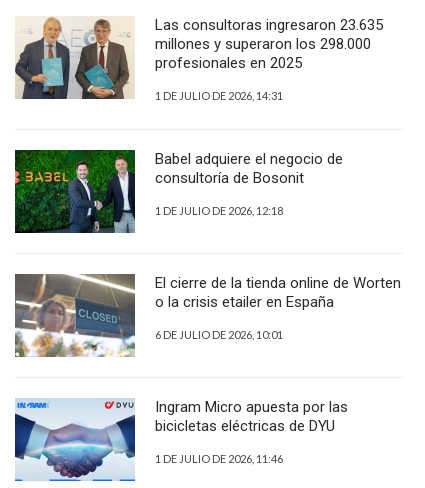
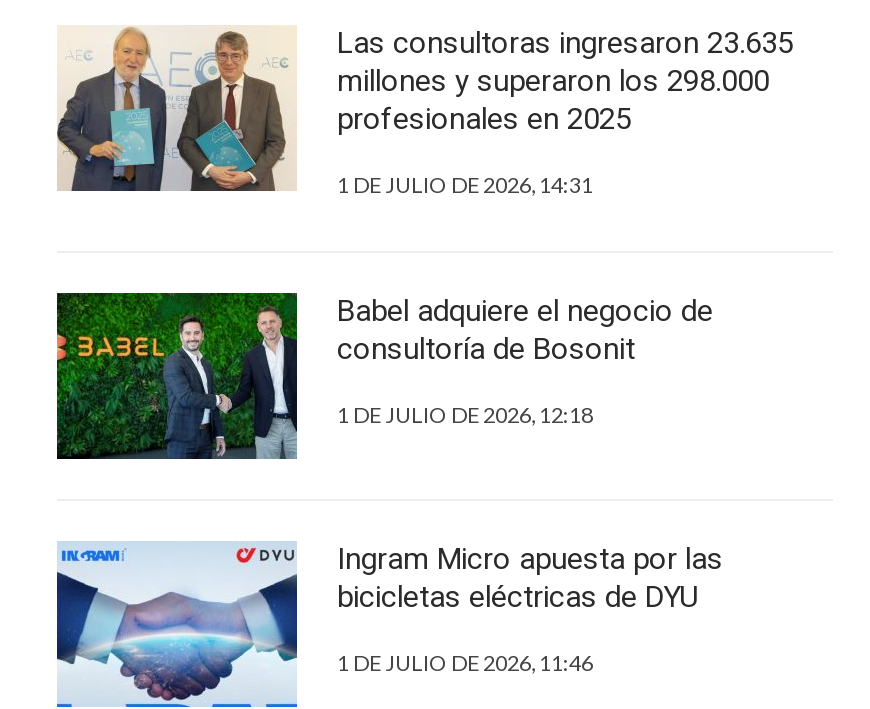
[14,273,401,358] [image] | El cierre de la tienda online de Worten | o la crisis etailer en España | 6 DE JULIO DE 2026, 10:01 -> none

